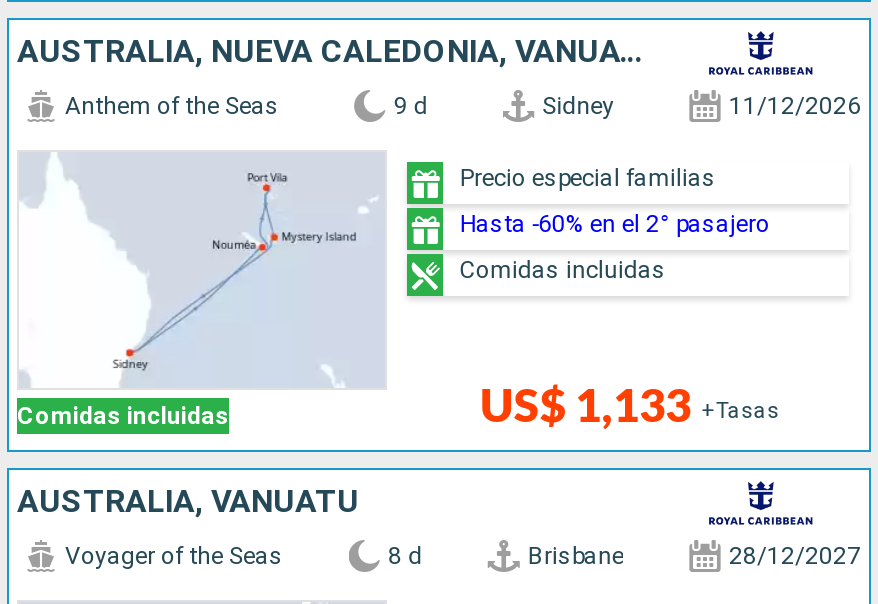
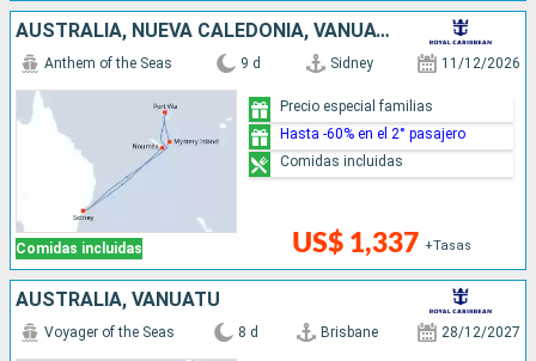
[479,385,779,431] US$ 1,133 +Tasas -> [292,230,472,257] US$ 1,337 +Tasas

